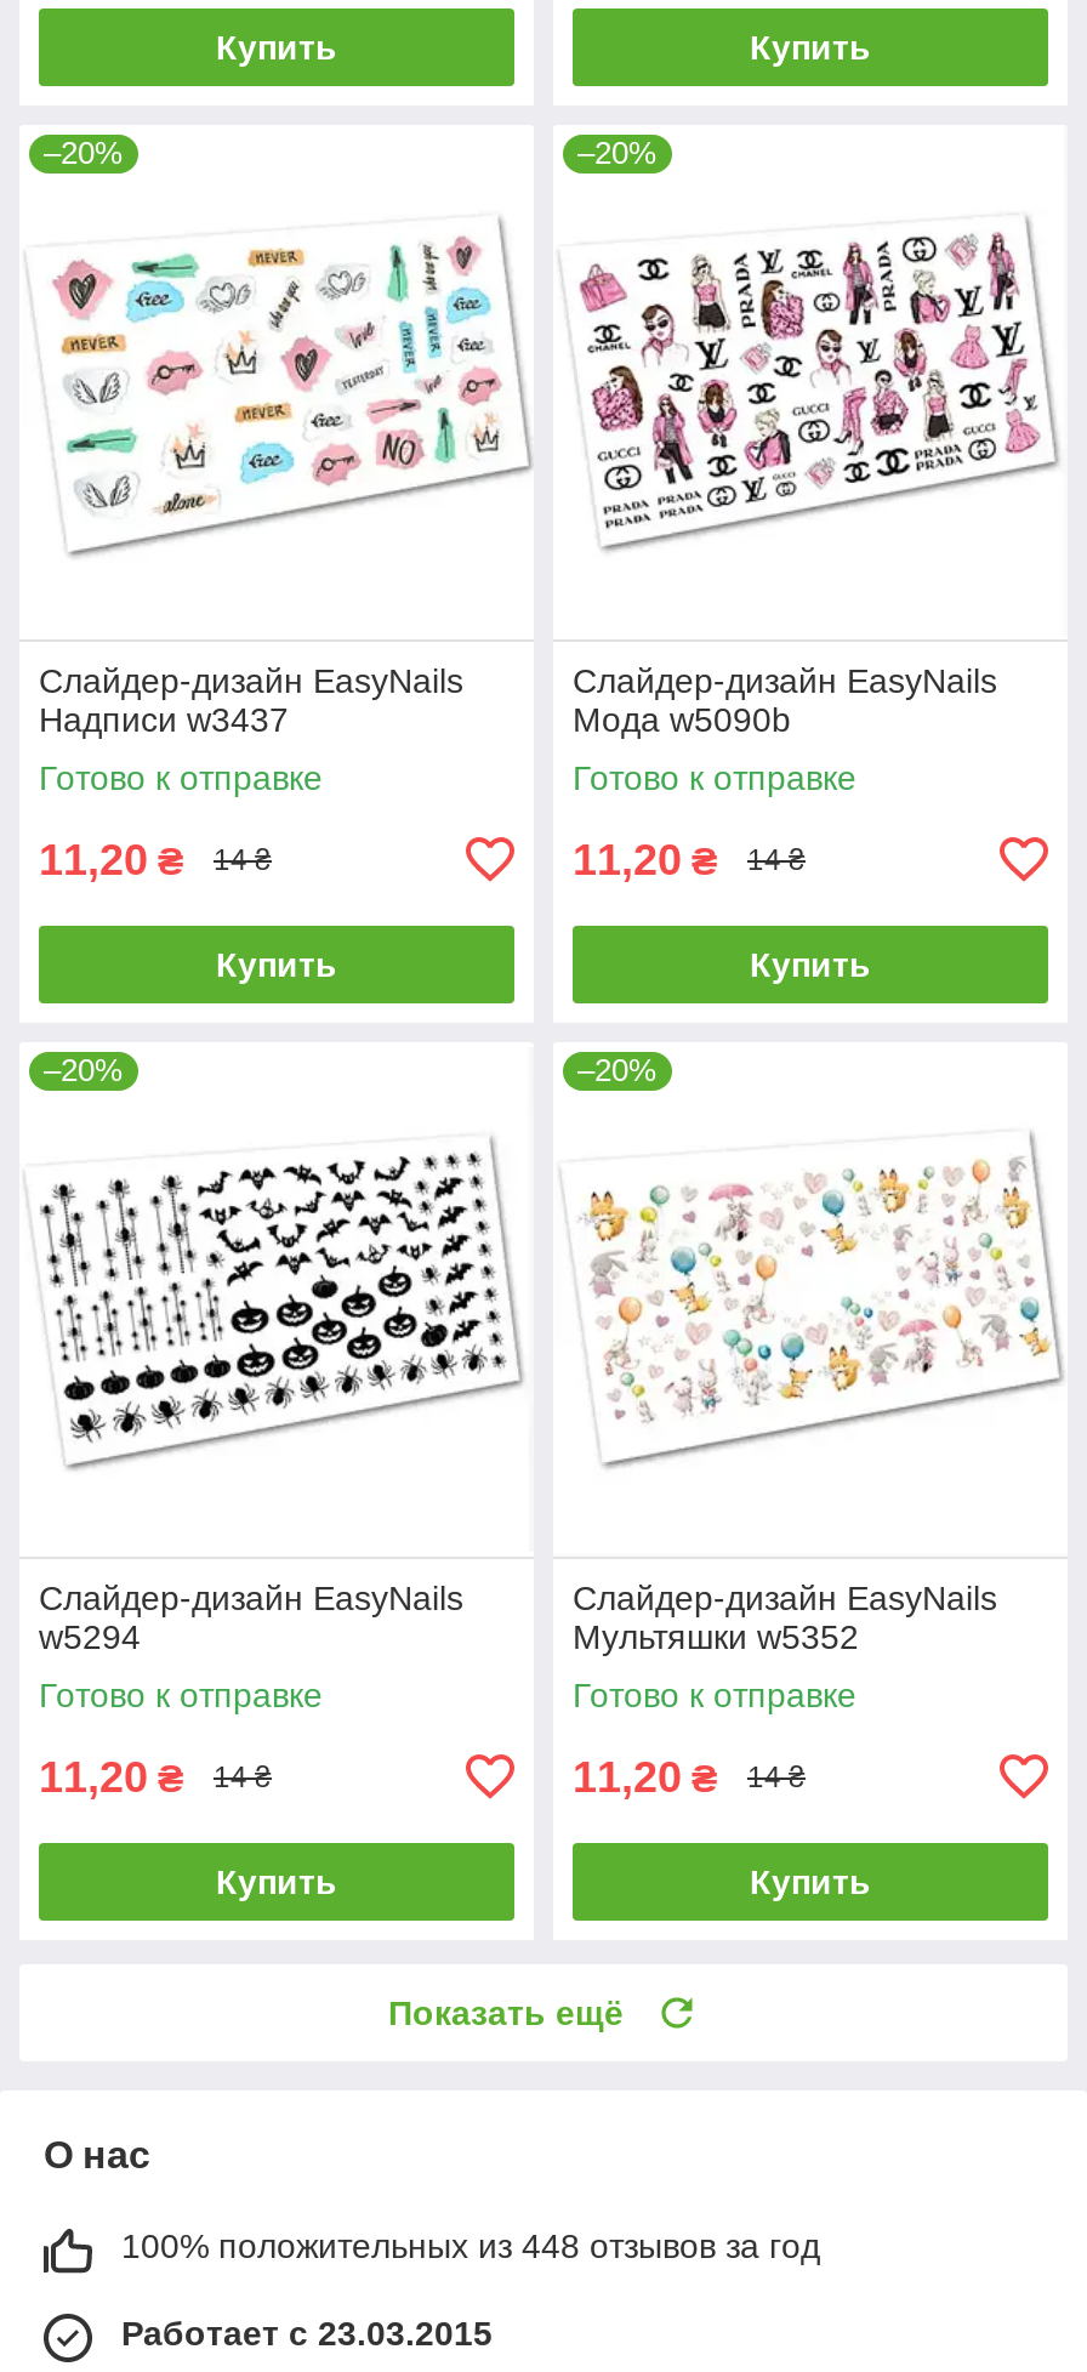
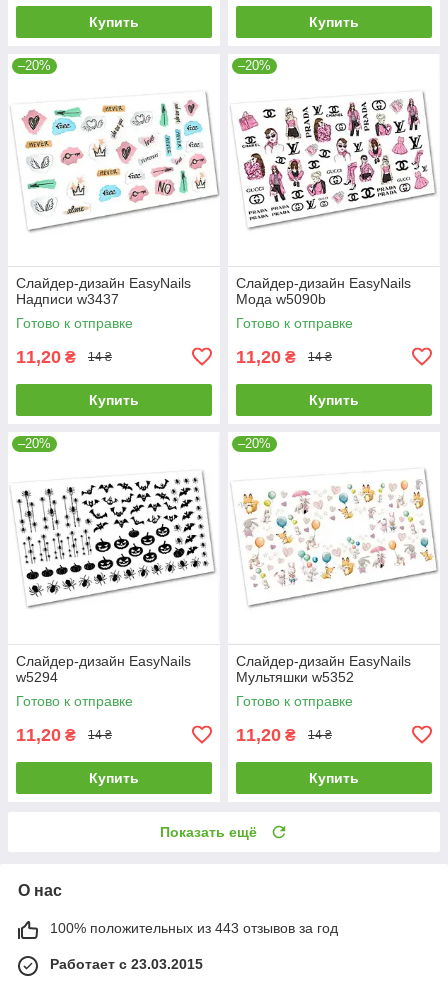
[121,2226,820,2265] 100% положительных из 448 отзывов за год -> [50,920,338,936] 100% положительных из 443 отзывов за год

